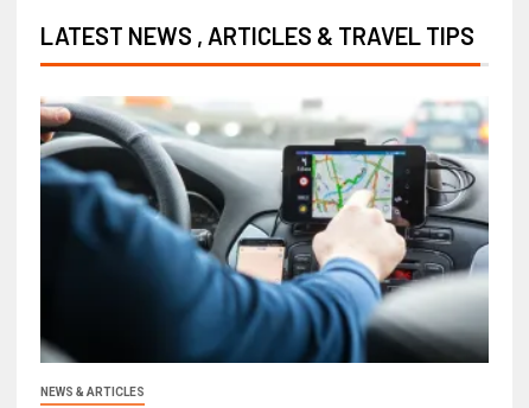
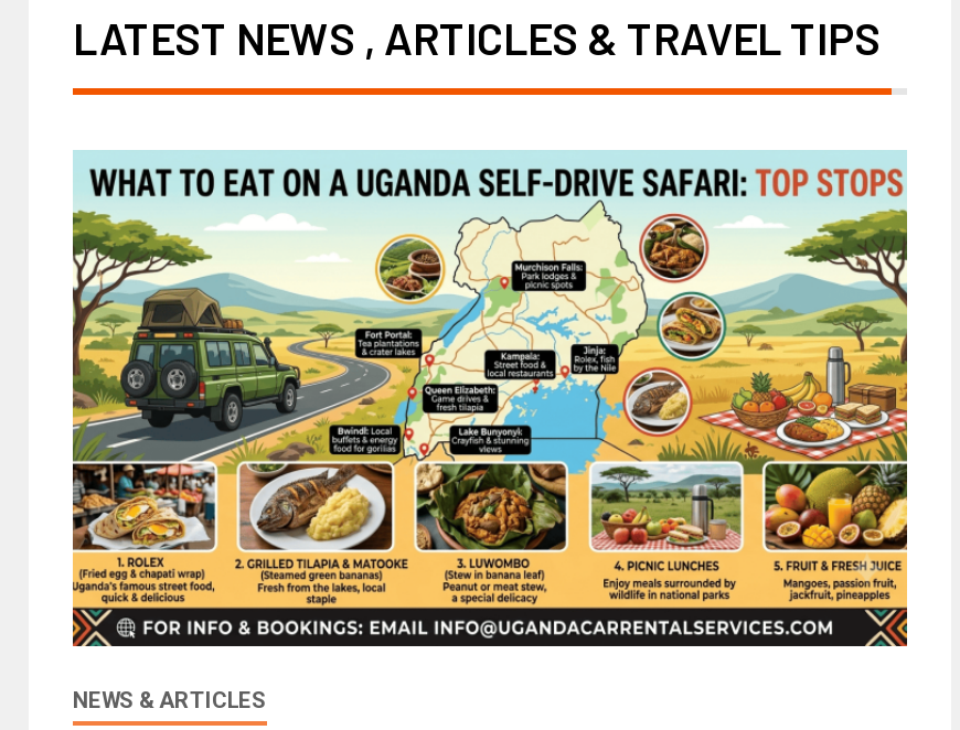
[39,96,490,364] [image] -> [71,150,909,648] [image]

